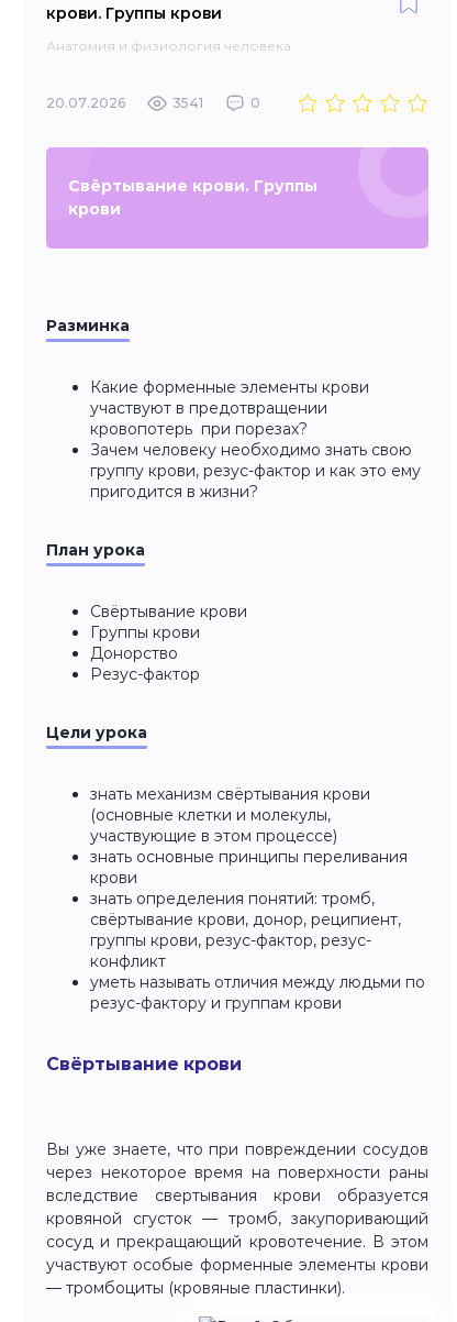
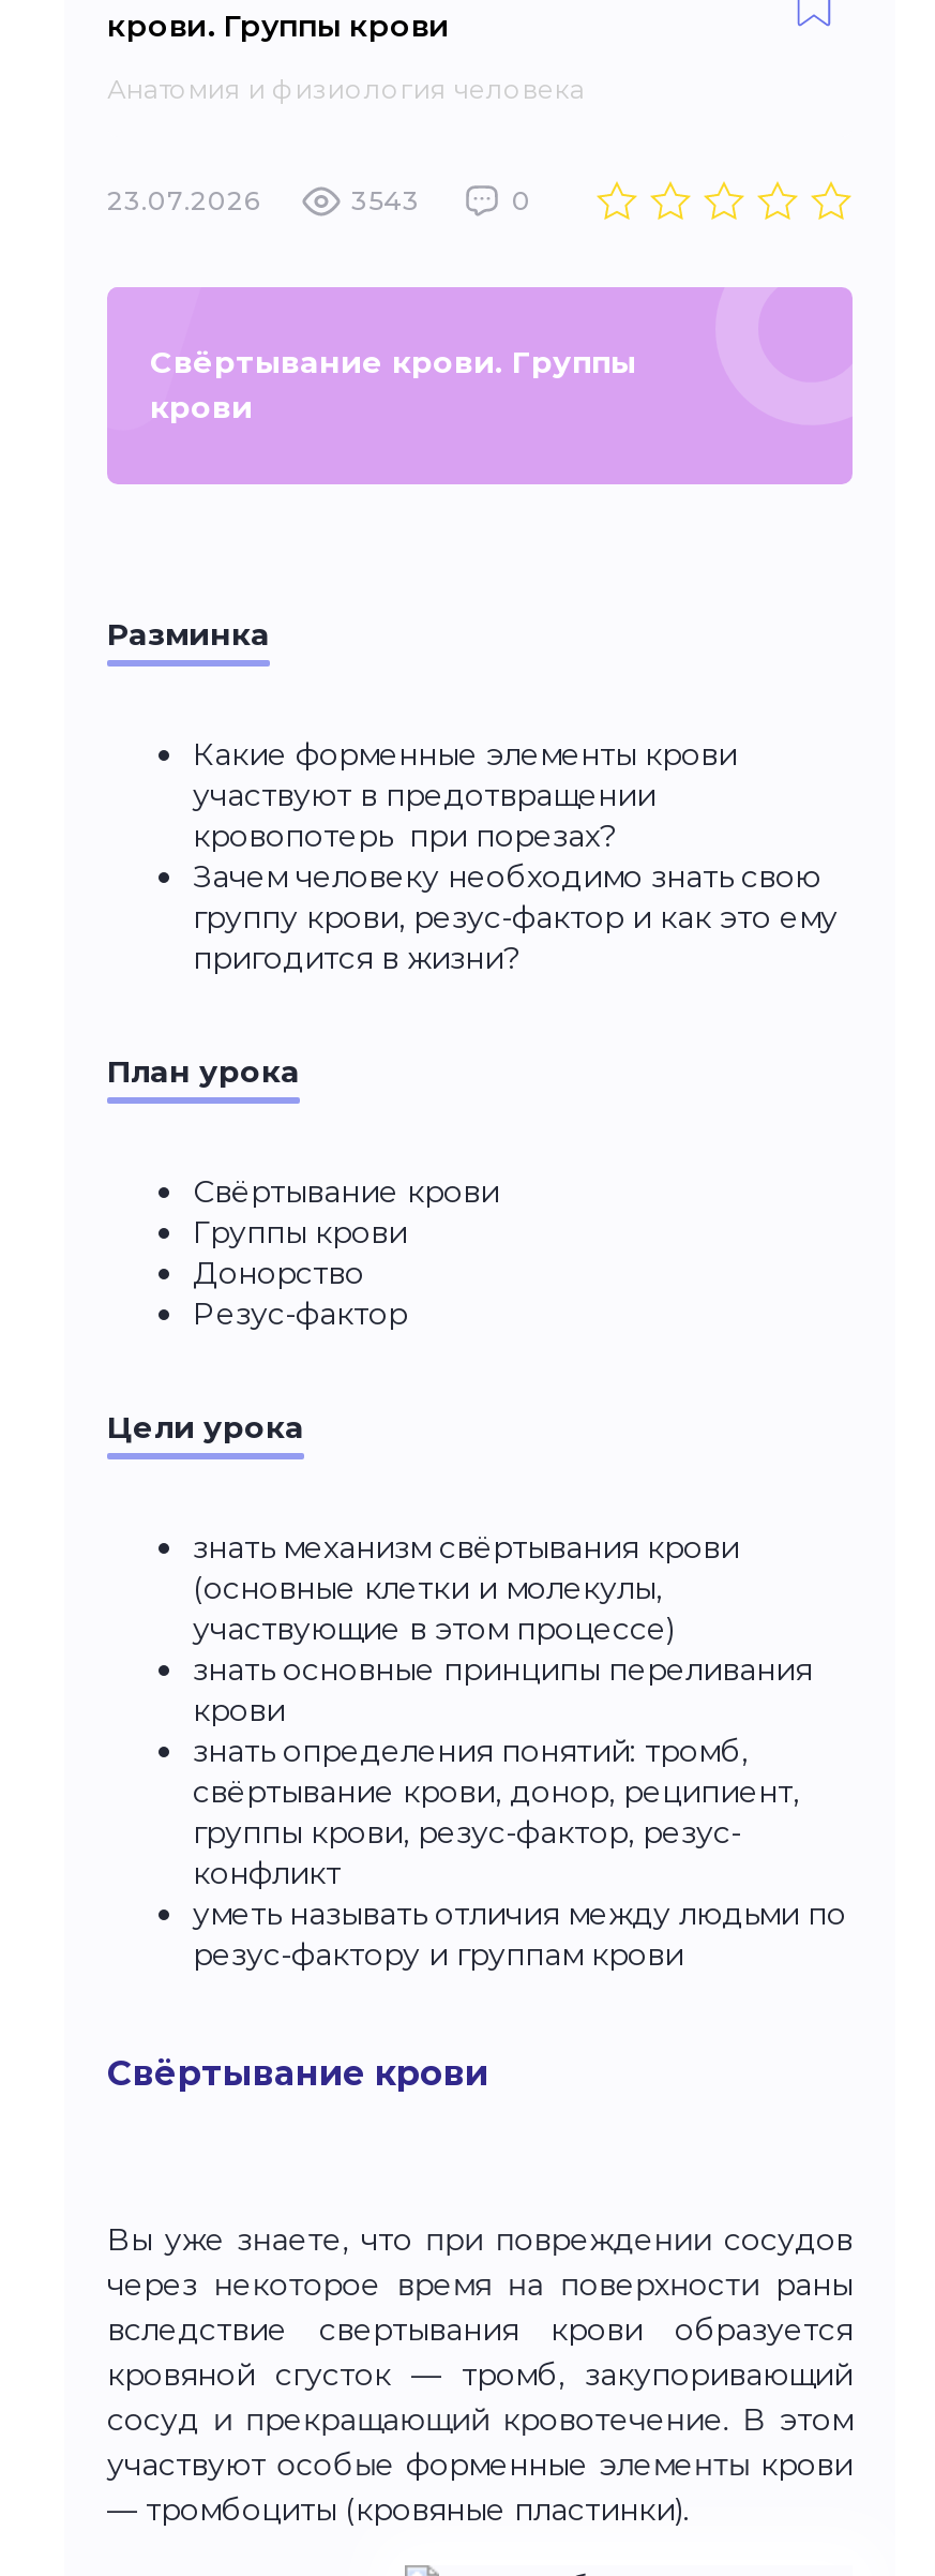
[46,94,125,111] 20.07.2026 -> [107,184,259,216] 23.07.2026
[172,94,203,111] 3541 -> [351,184,420,216] 3543

